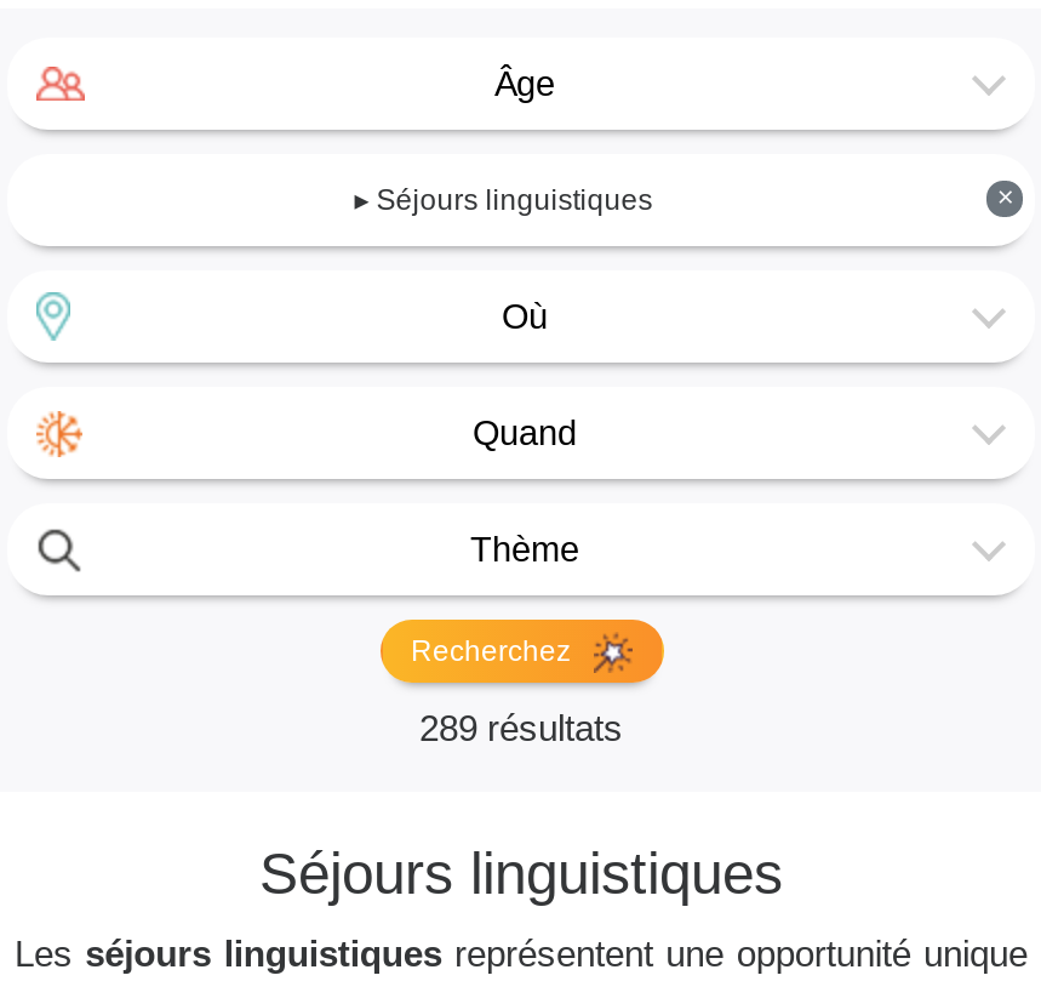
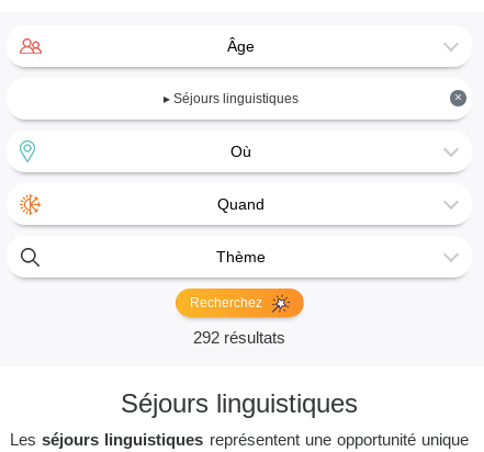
[419,708,623,749] 289 résultats -> [193,328,285,347] 292 résultats

